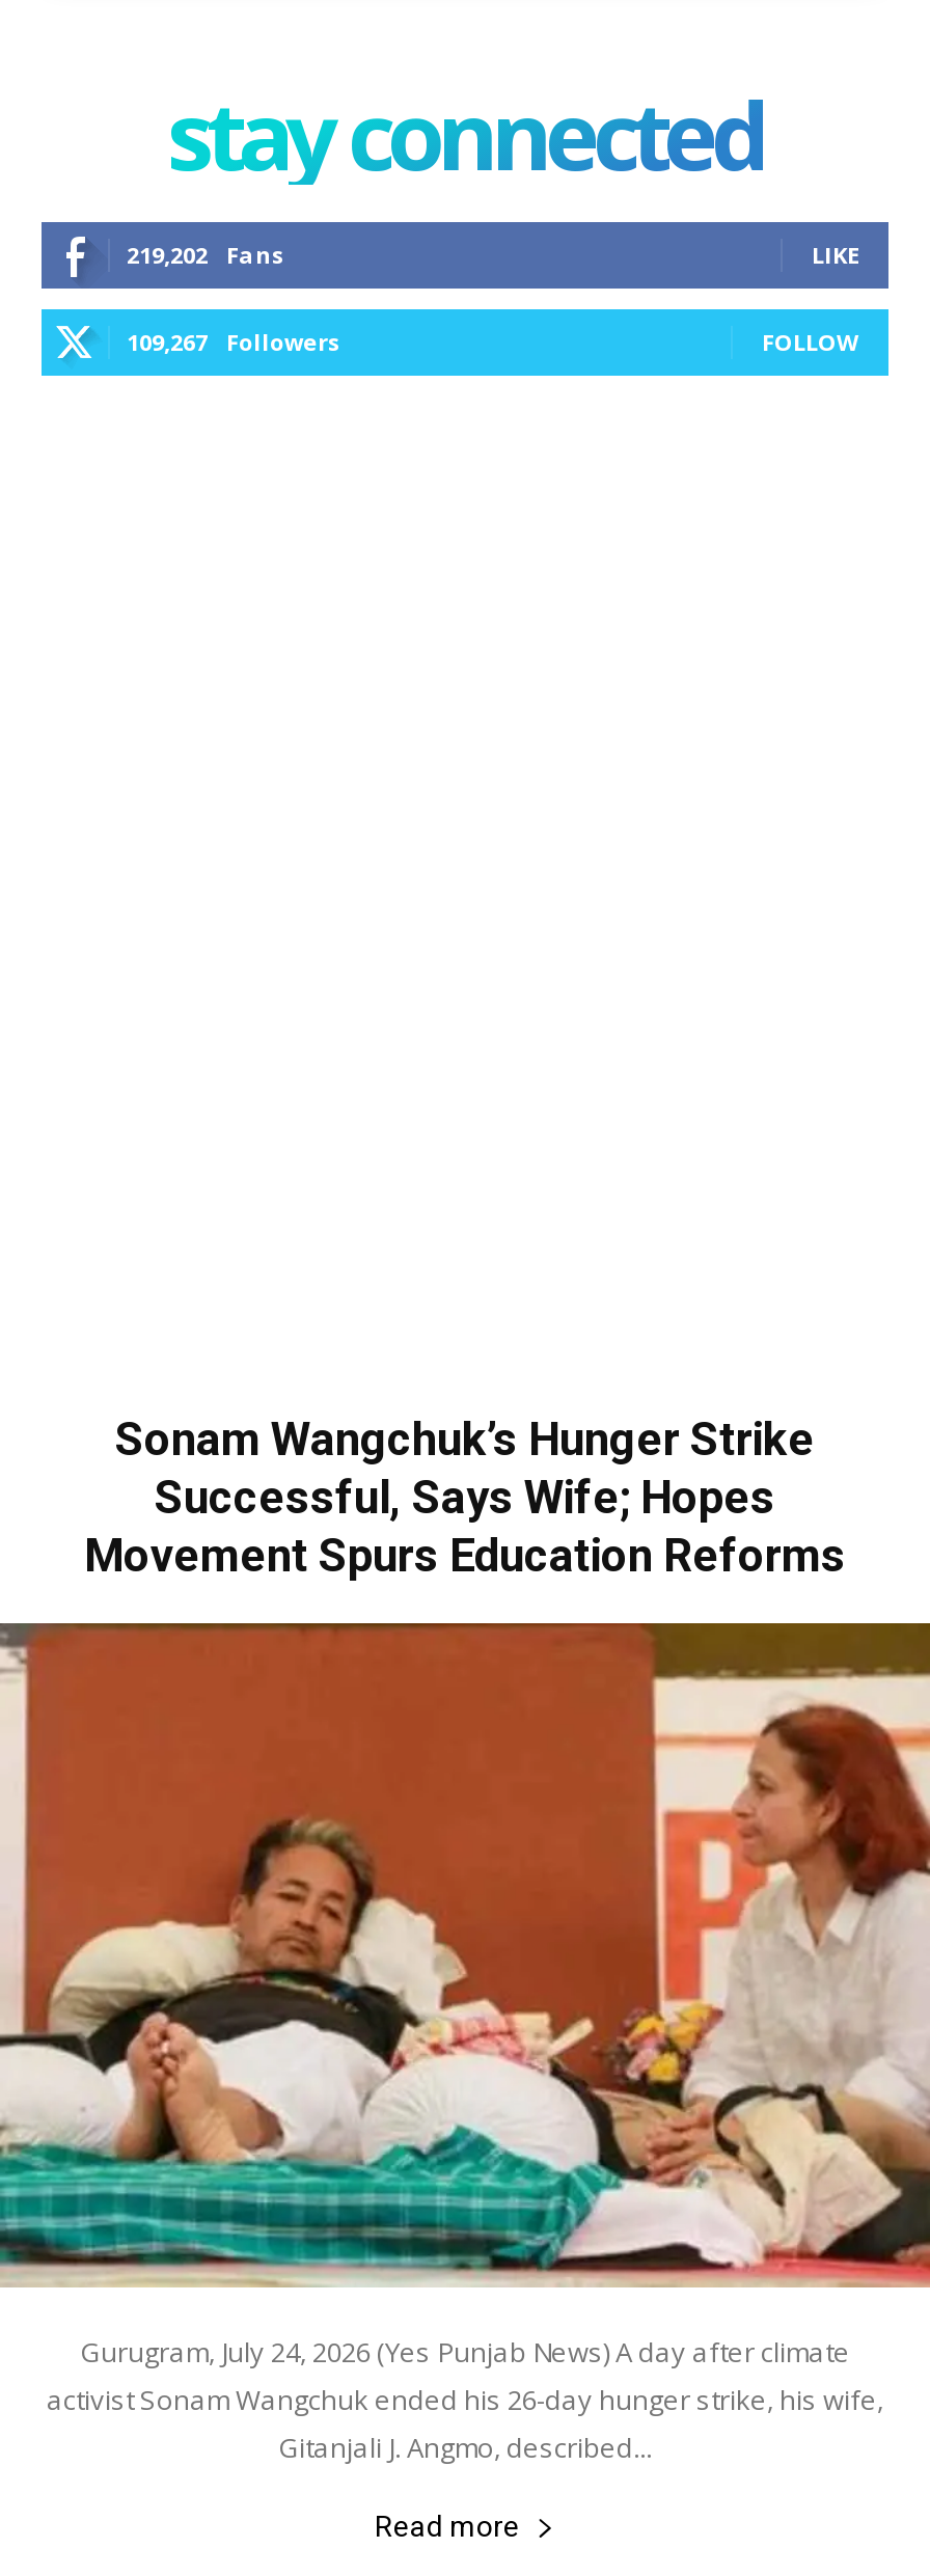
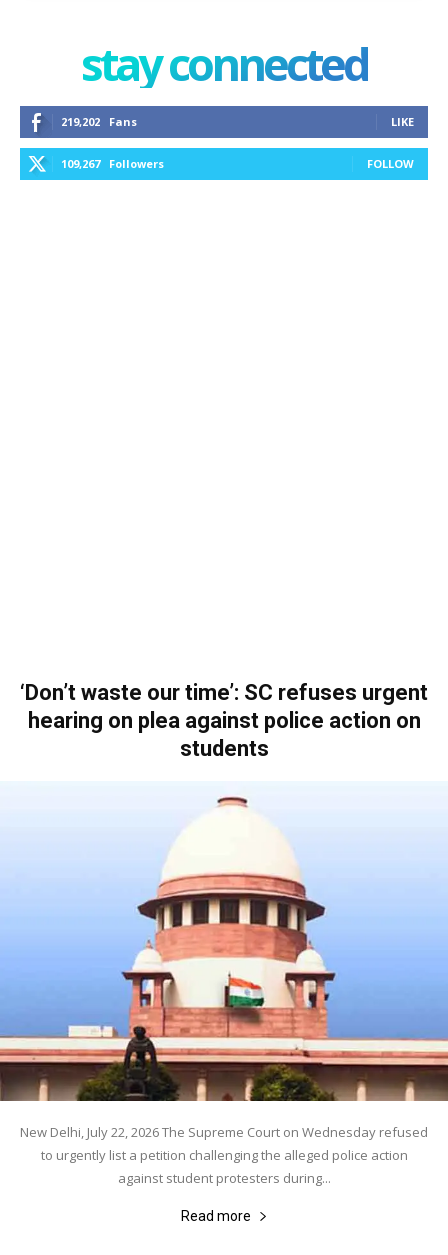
[84,1414,846,1582] Sonam Wangchuk’s Hunger Strike | Successful, Says Wife; Hopes | Movement Spurs Education Reforms -> [20,680,428,761] ‘Don’t waste our time’: SC refuses urgent | hearing on plea against police action on | students
[6,1621,924,2466] [image] | Gurugram, July 24, 2026 (Yes Punjab News) A day after climate | activist Sonam Wangchuk ended his 26-day hunger strike, his wife, | Gitanjali J. Angmo, described... -> [3,781,445,1187] [image] | New Delhi, July 22, 2026 The Supreme Court on Wednesday refused | to urgently list a petition challenging the alleged police action | against student protesters during...

